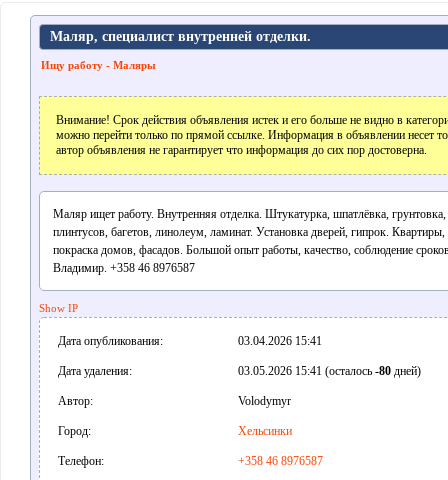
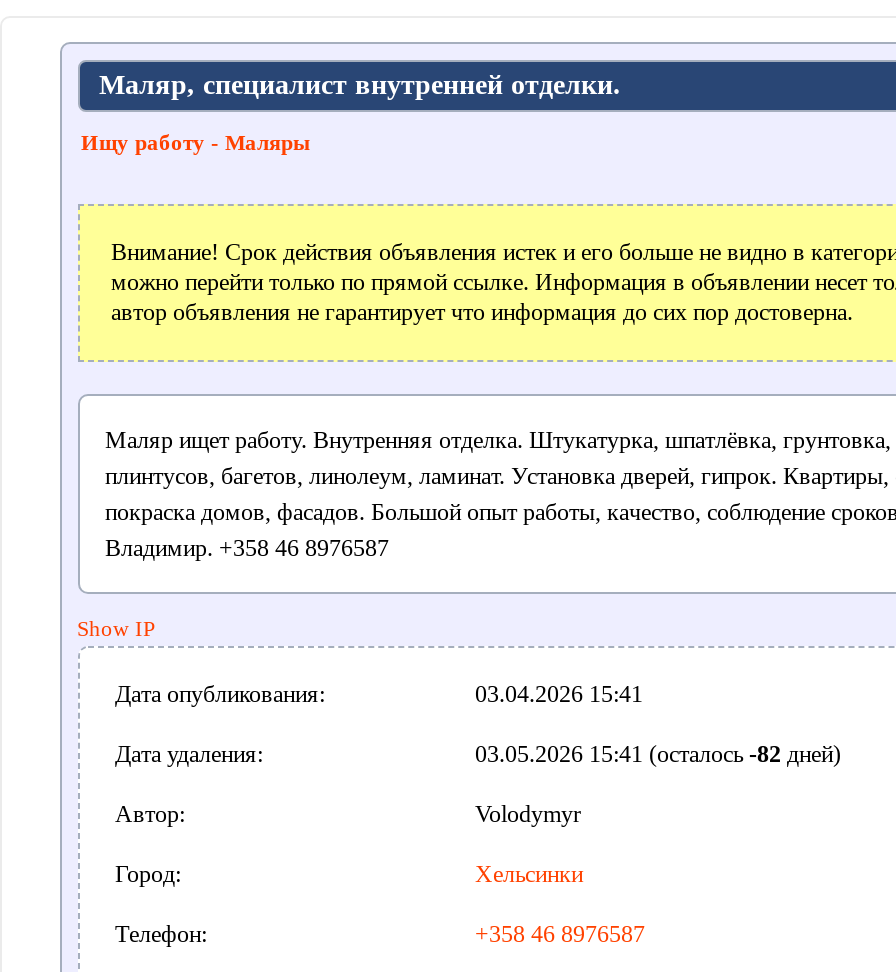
[237,364,420,378] 03.05.2026 15:41 (осталось -80 дней) -> [475,740,841,768] 03.05.2026 15:41 (осталось -82 дней)

